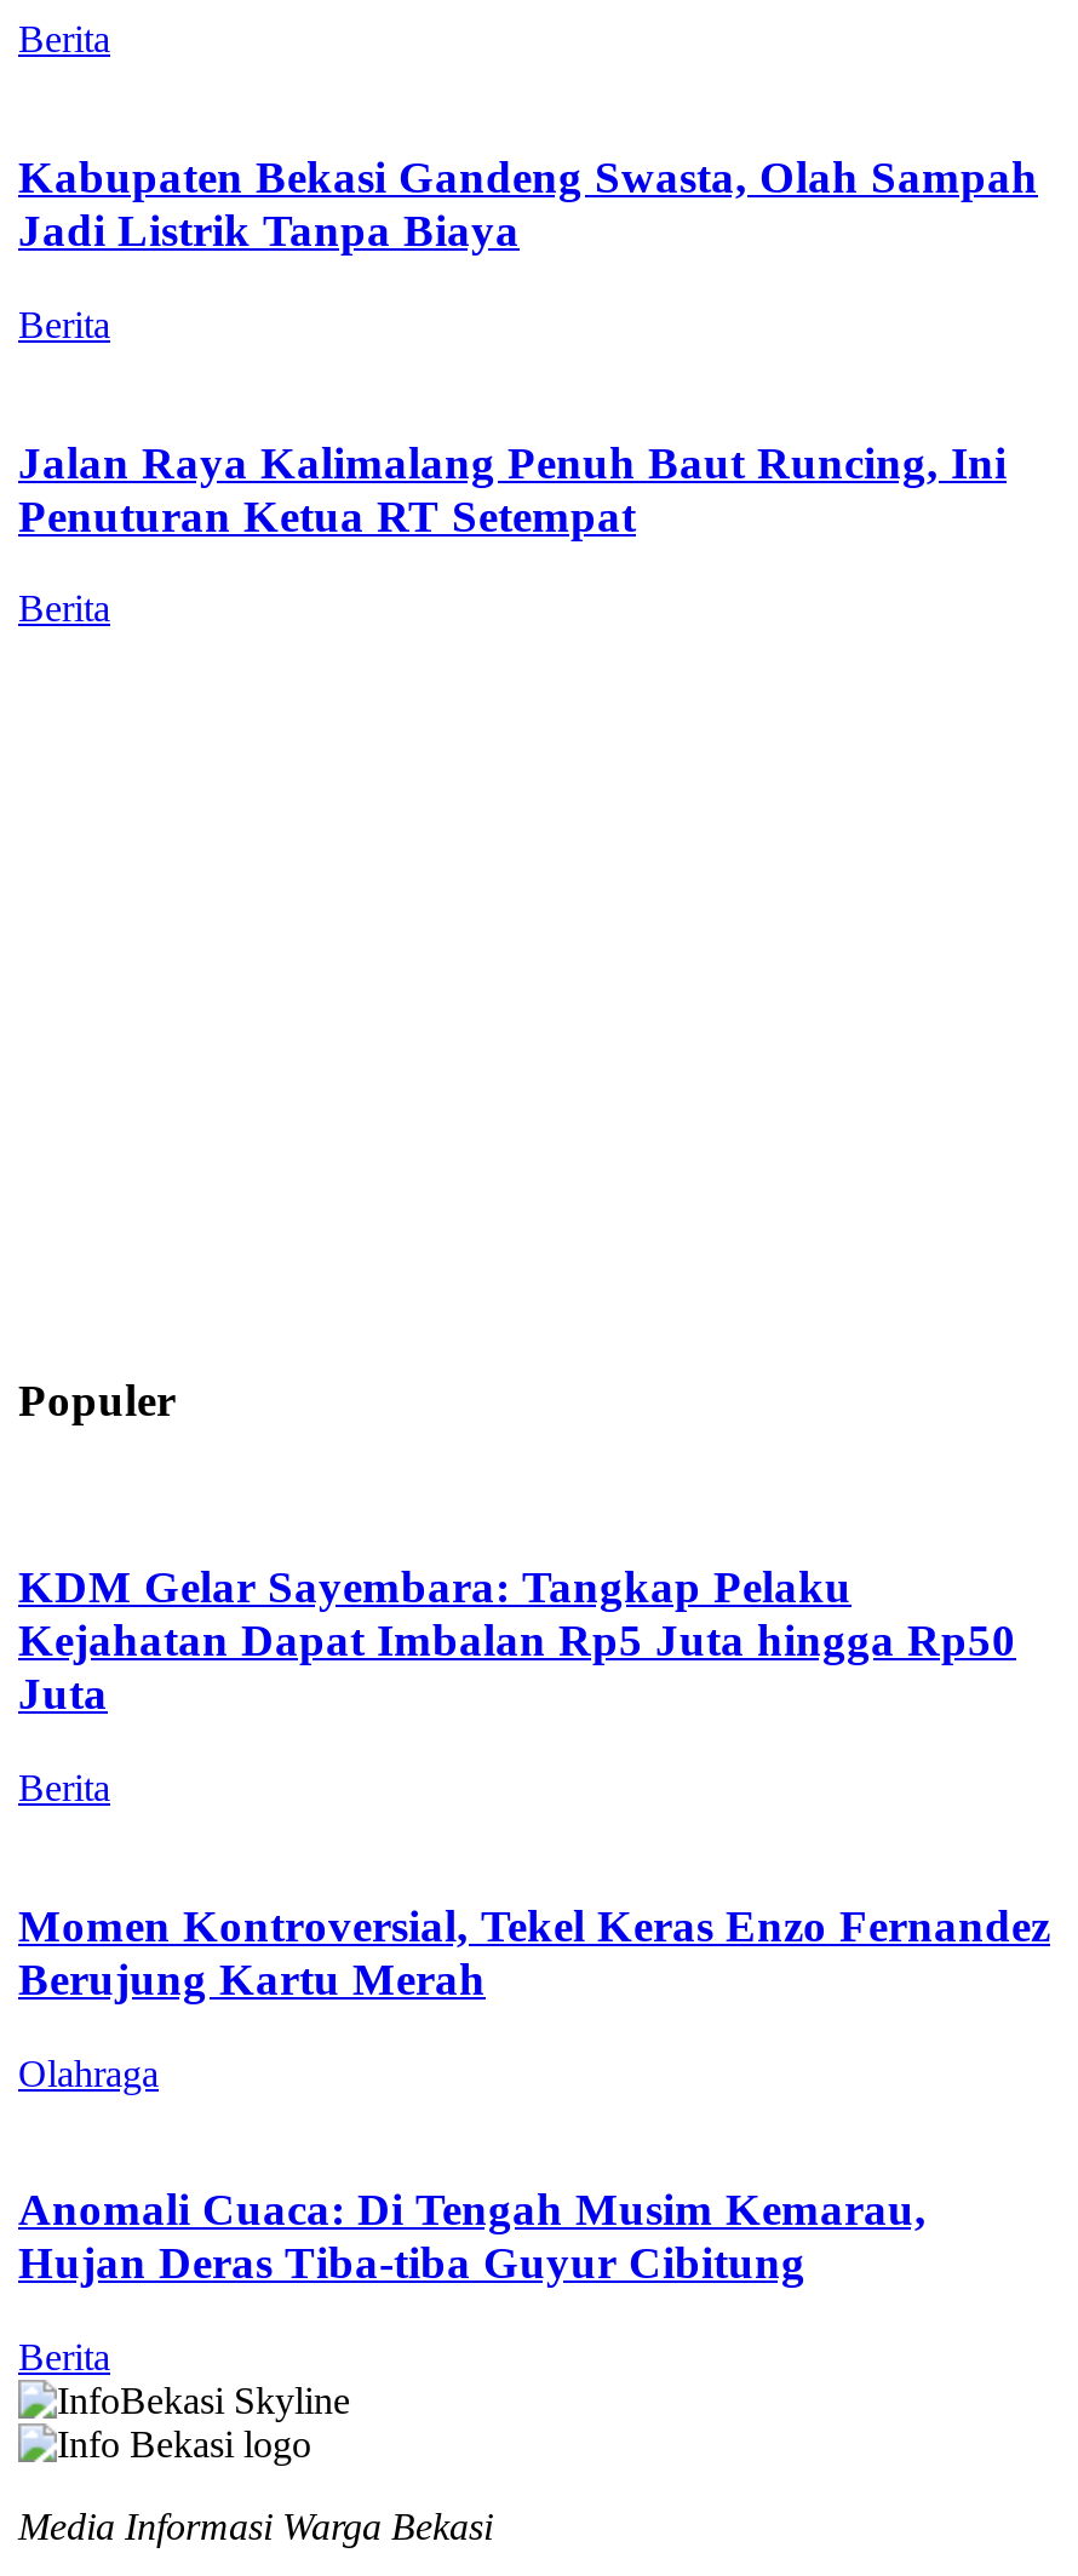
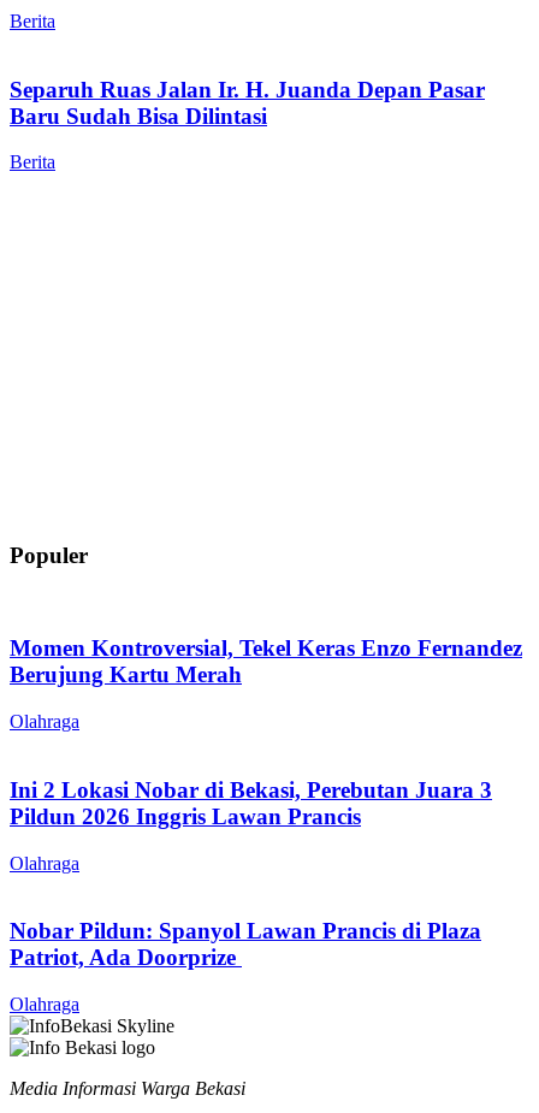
[18,151,1038,540] Kabupaten Bekasi Gandeng Swasta, Olah Sampah | Jadi Listrik Tanpa Biaya | Berita | Jalan Raya Kalimalang Penuh Baut Runcing, Ini | Penuturan Ketua RT Setempat -> [10,76,485,128] Separuh Ruas Jalan Ir. H. Juanda Depan Pasar | Baru Sudah Bisa Dilintasi
[18,1562,1016,1808] KDM Gelar Sayembara: Tangkap Pelaku | Kejahatan Dapat Imbalan Rp5 Juta hingga Rp50 | Juta | Berita -> none
moved [18,1900,1050,2093] -> [10,636,522,732]: Momen Kontroversial, Tekel Keras Enzo Fernandez | Berujung Kartu Merah | Olahraga
[18,2184,927,2377] Anomali Cuaca: Di Tengah Musim Kemarau, | Hujan Deras Tiba-tiba Guyur Cibitung | Berita -> [10,777,492,1014] Ini 2 Lokasi Nobar di Bekasi, Perebutan Juara 3 | Pildun 2026 Inggris Lawan Prancis | Olahraga | Nobar Pildun: Spanyol Lawan Prancis di Plaza | Patriot, Ada Doorprize | Olahraga

